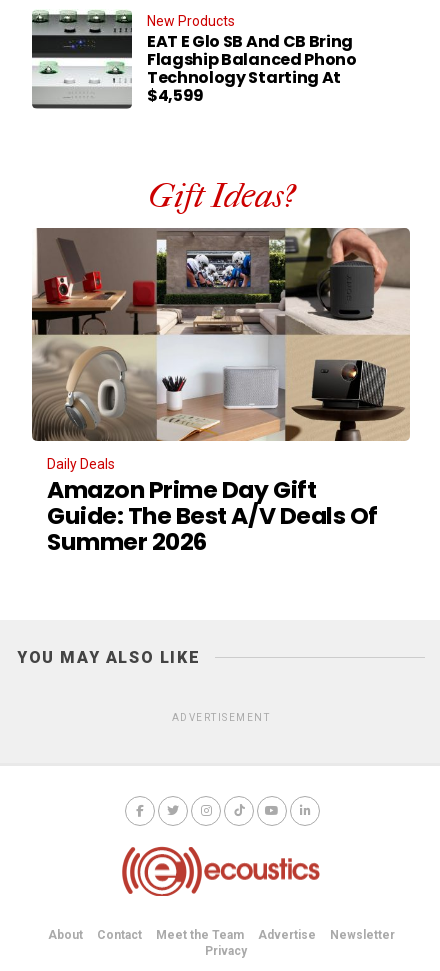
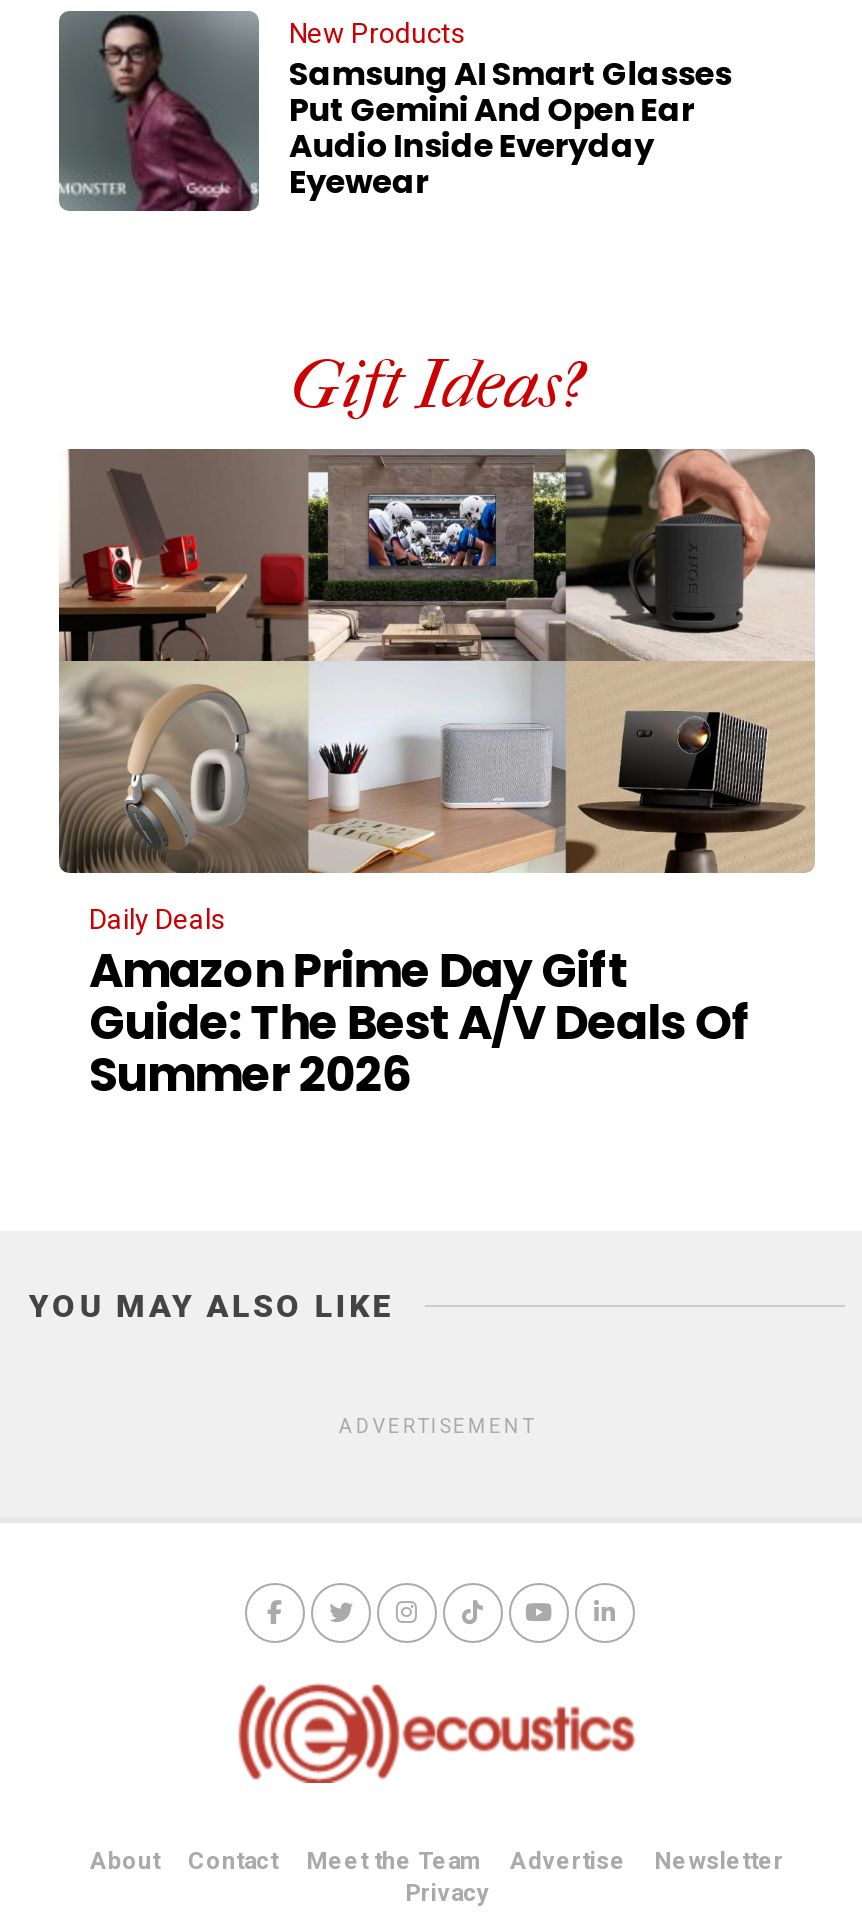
[32,10,357,109] [image] | EAT E Glo SB And CB Bring | Flagship Balanced Phono | Technology Starting At | $4,599 -> [57,10,732,212] [image] | Samsung AI Smart Glasses | Put Gemini And Open Ear | Audio Inside Everyday | Eyewear

